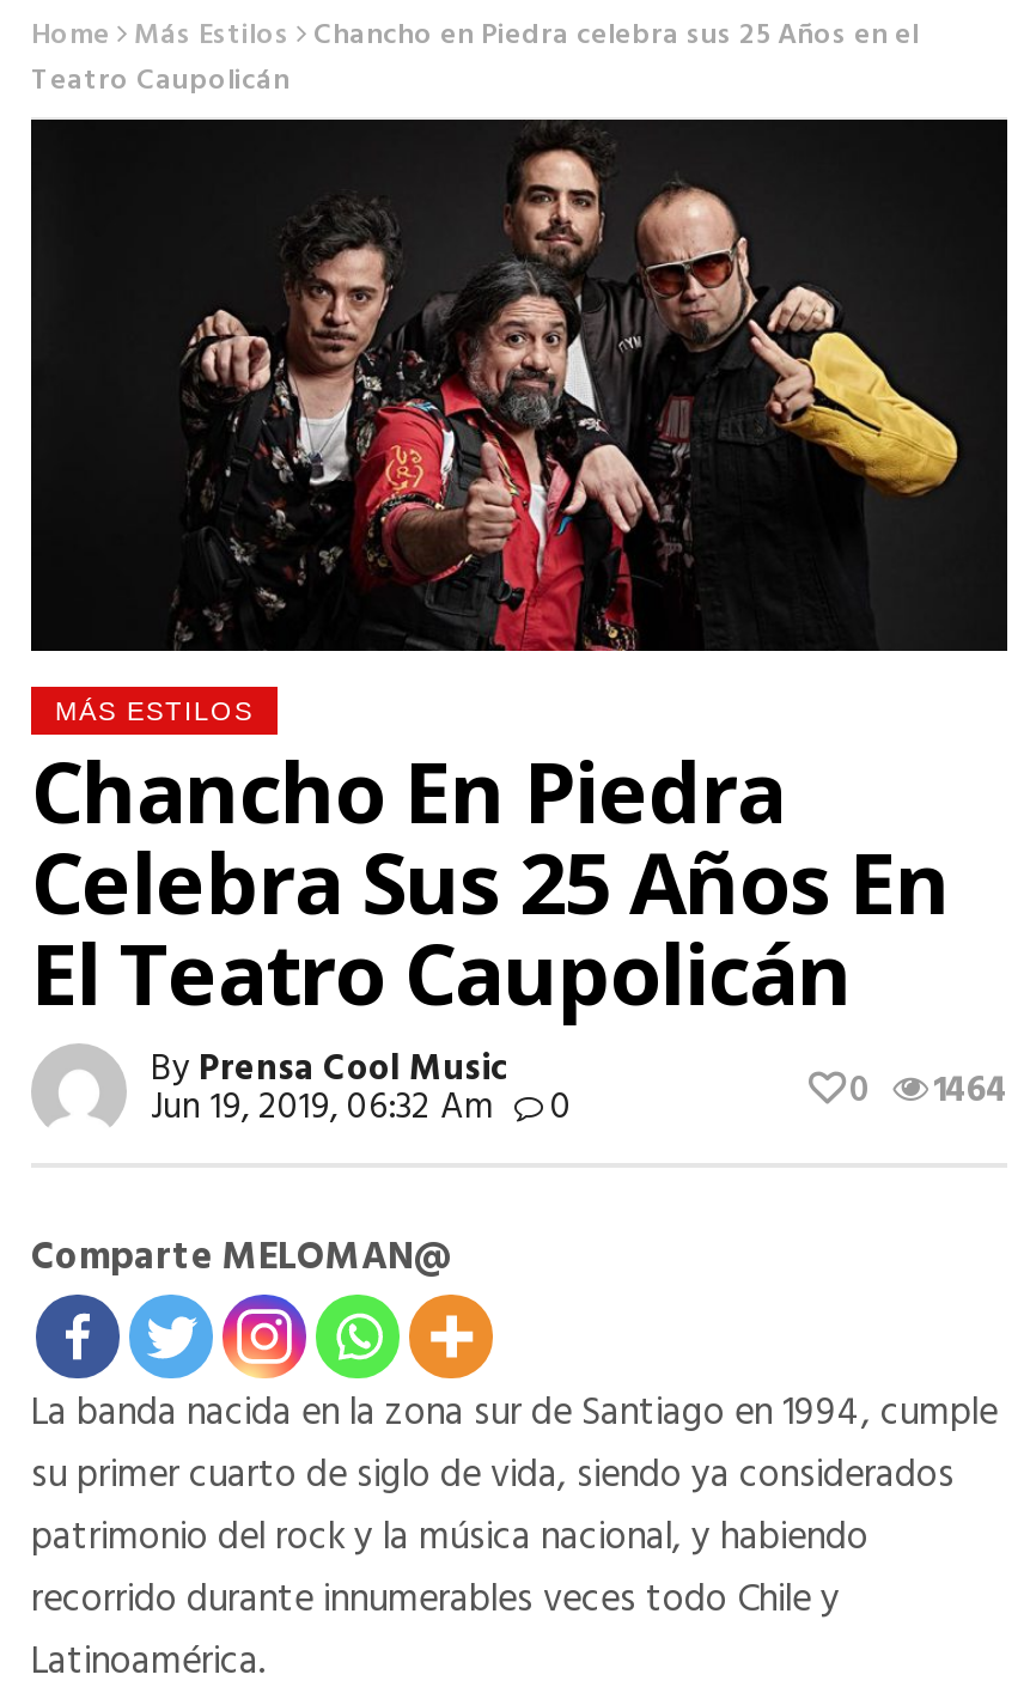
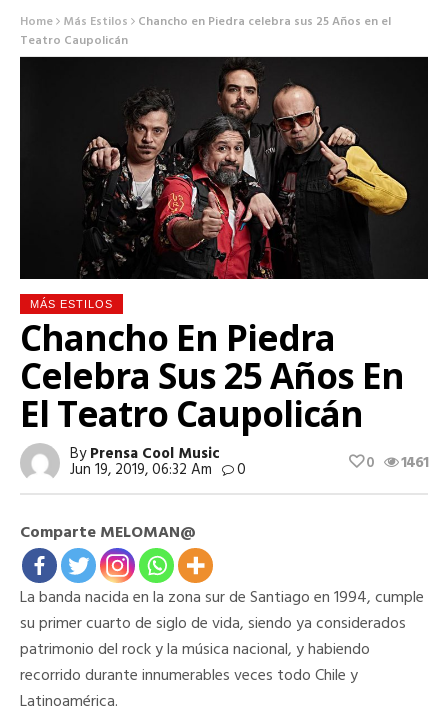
[849,1062,1007,1120] 0 1464 -> [366,451,428,475] 0 1461

